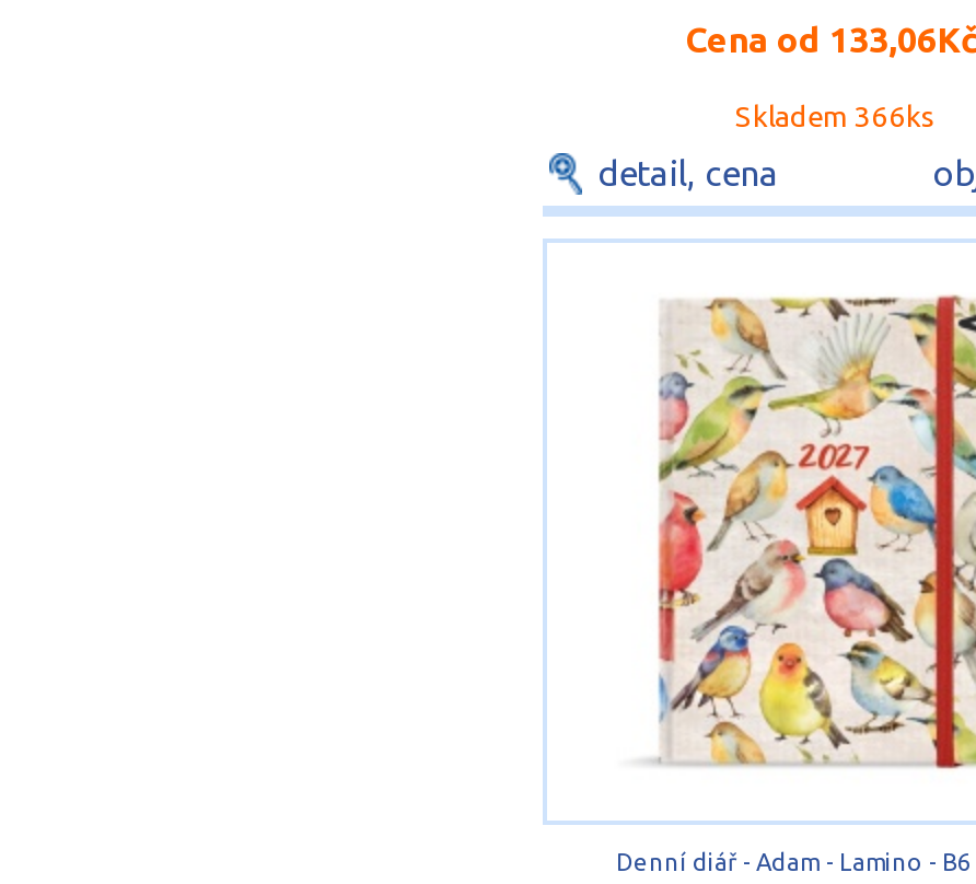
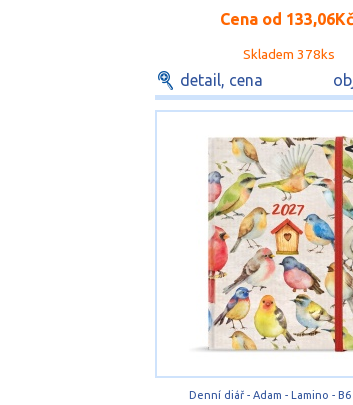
[735,101,937,133] Skladem 366ks -> [243,47,335,62] Skladem 378ks

